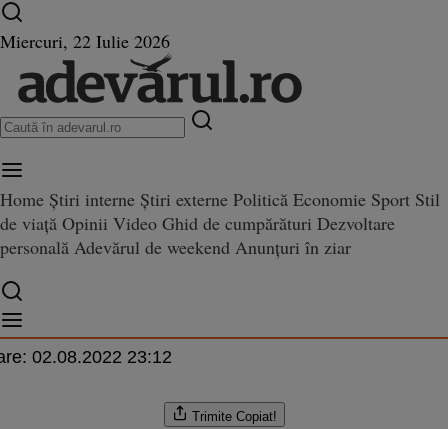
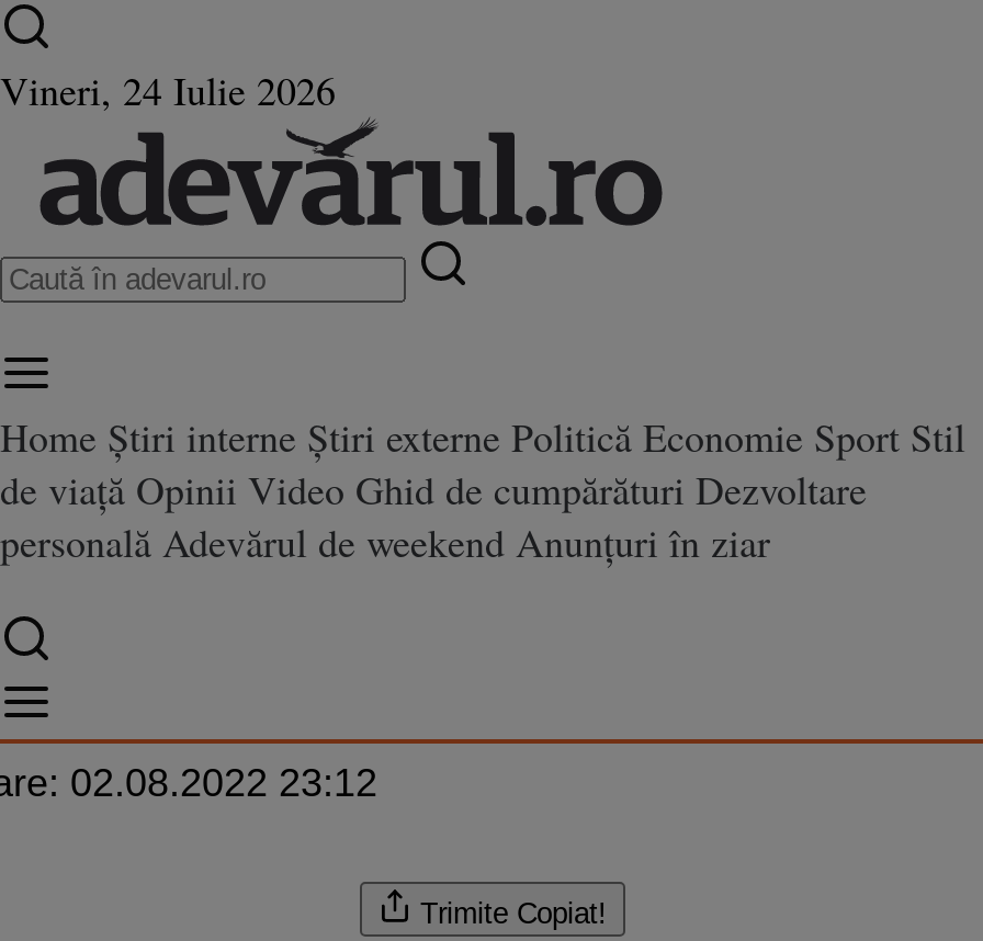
[0,29,170,53] Miercuri, 22 Iulie 2026 -> [0,64,336,116] Vineri, 24 Iulie 2026

